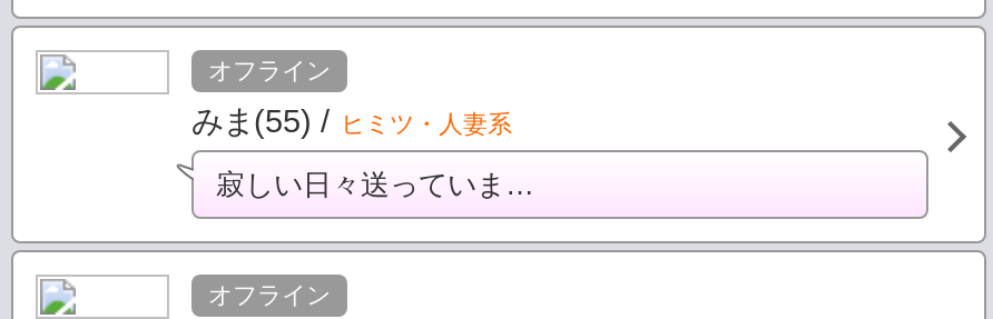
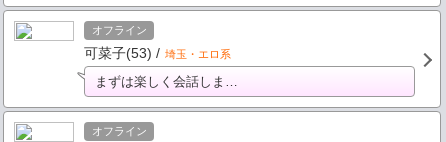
[191,103,512,139] みま(55) / ヒミツ・人妻系 -> [84,45,231,61] 可菜子(53) / 埼玉・エロ系
[216,168,534,201] 寂しい日々送っていま… -> [95,74,238,89] まずは楽しく会話しま…

